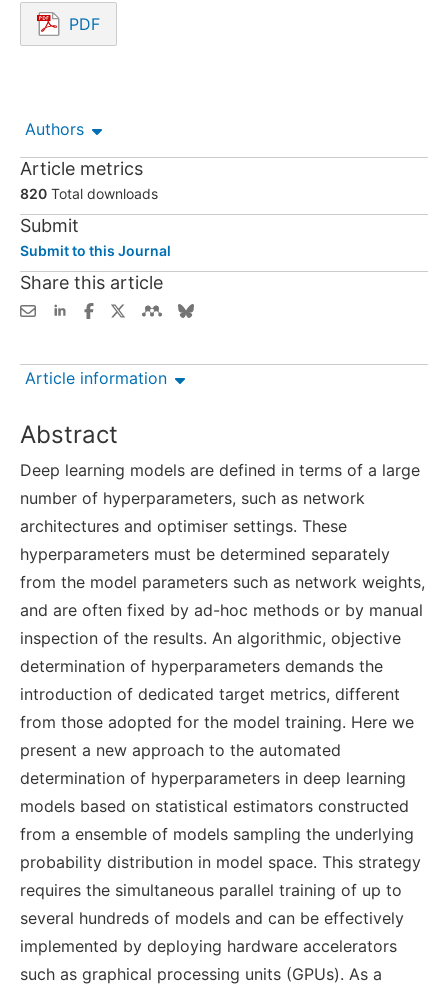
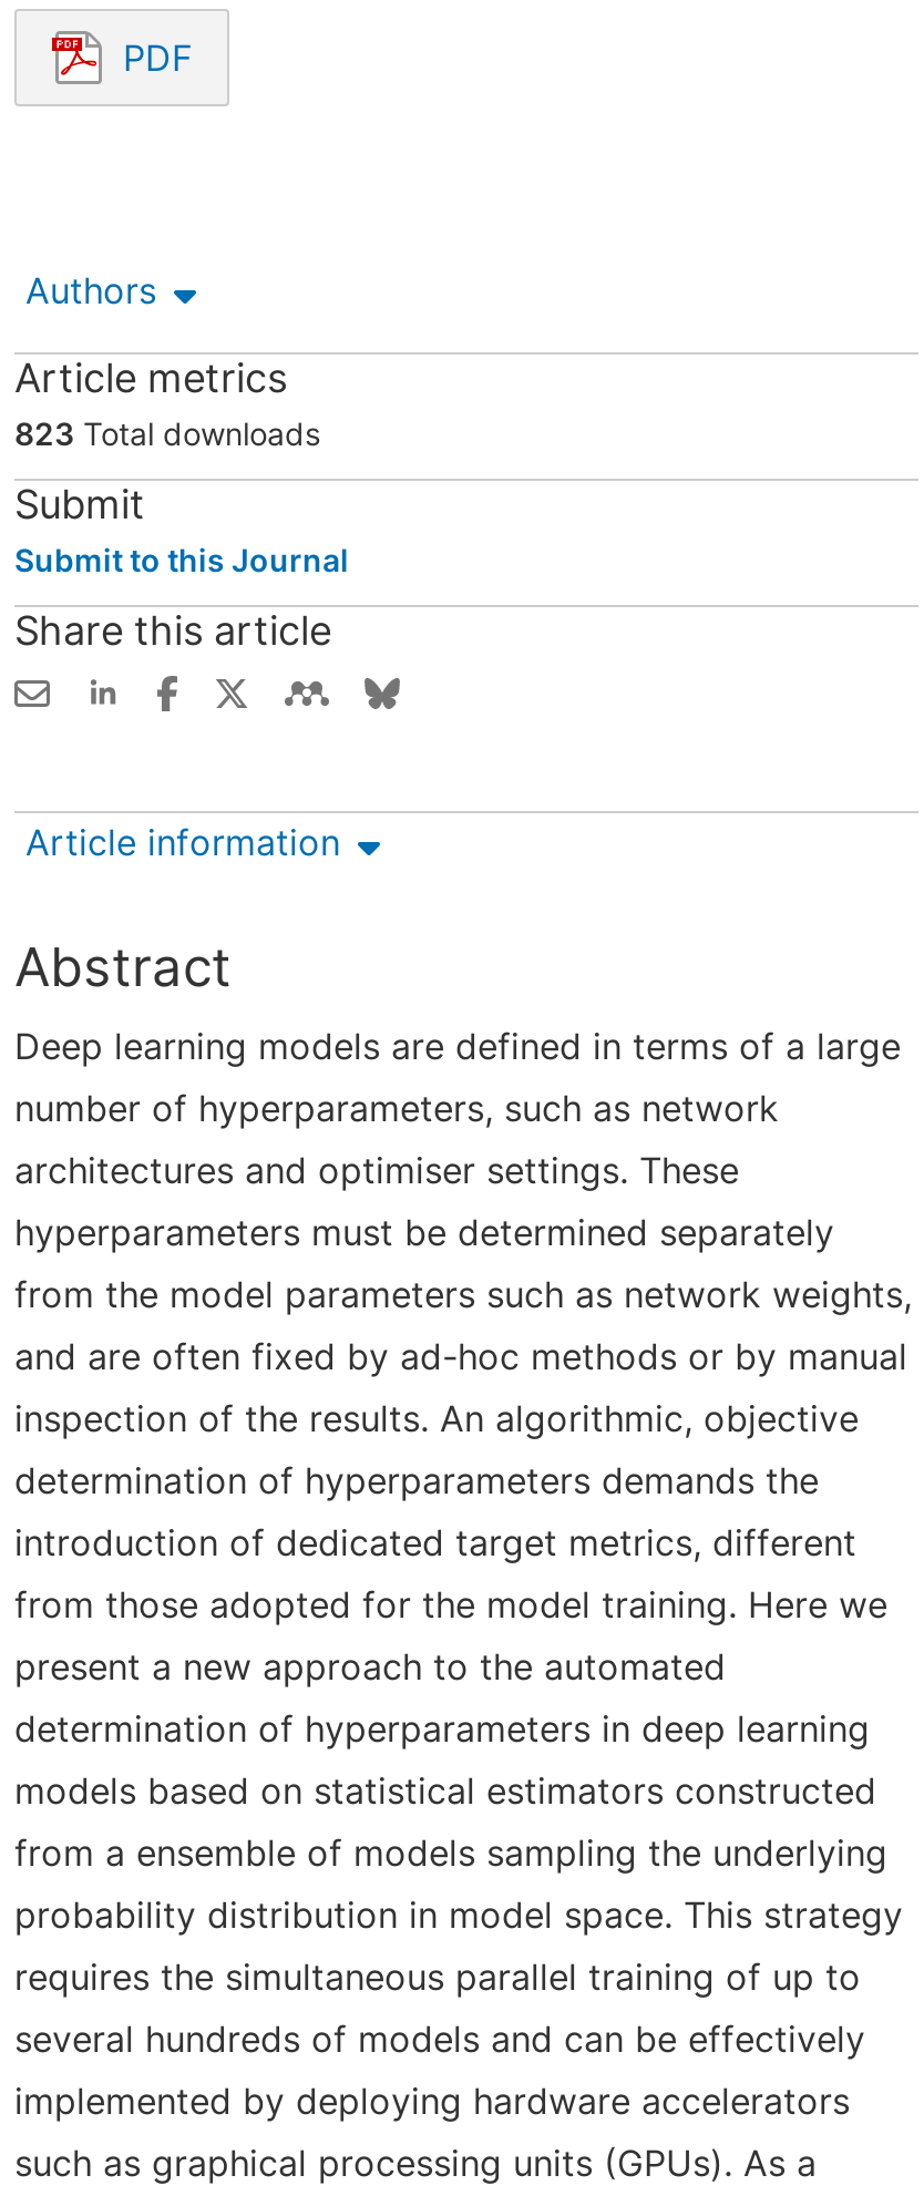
[20,185,158,202] 820 Total downloads -> [14,414,320,452] 823 Total downloads

